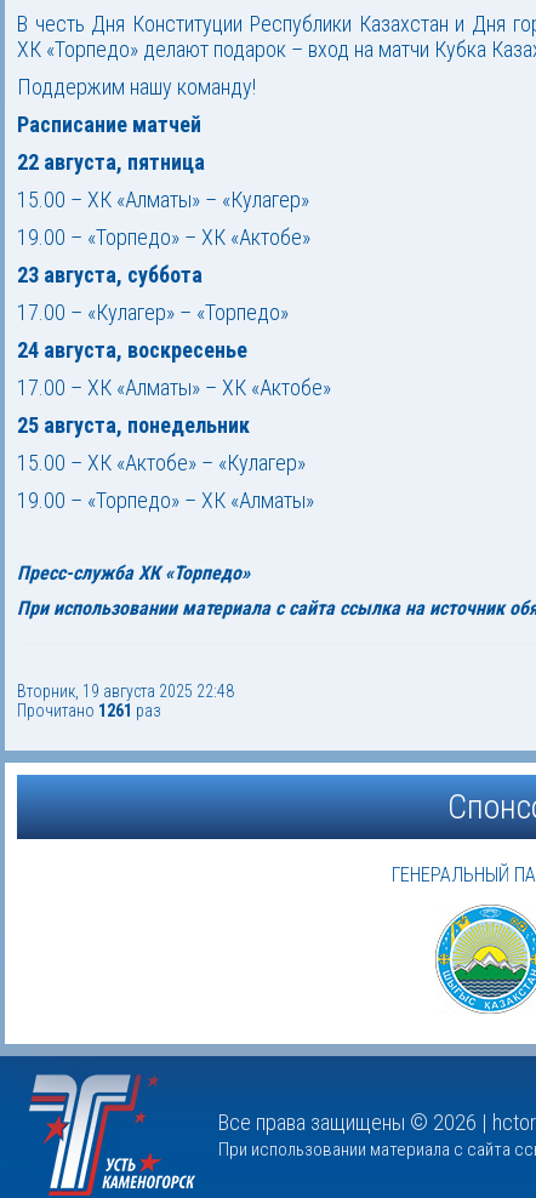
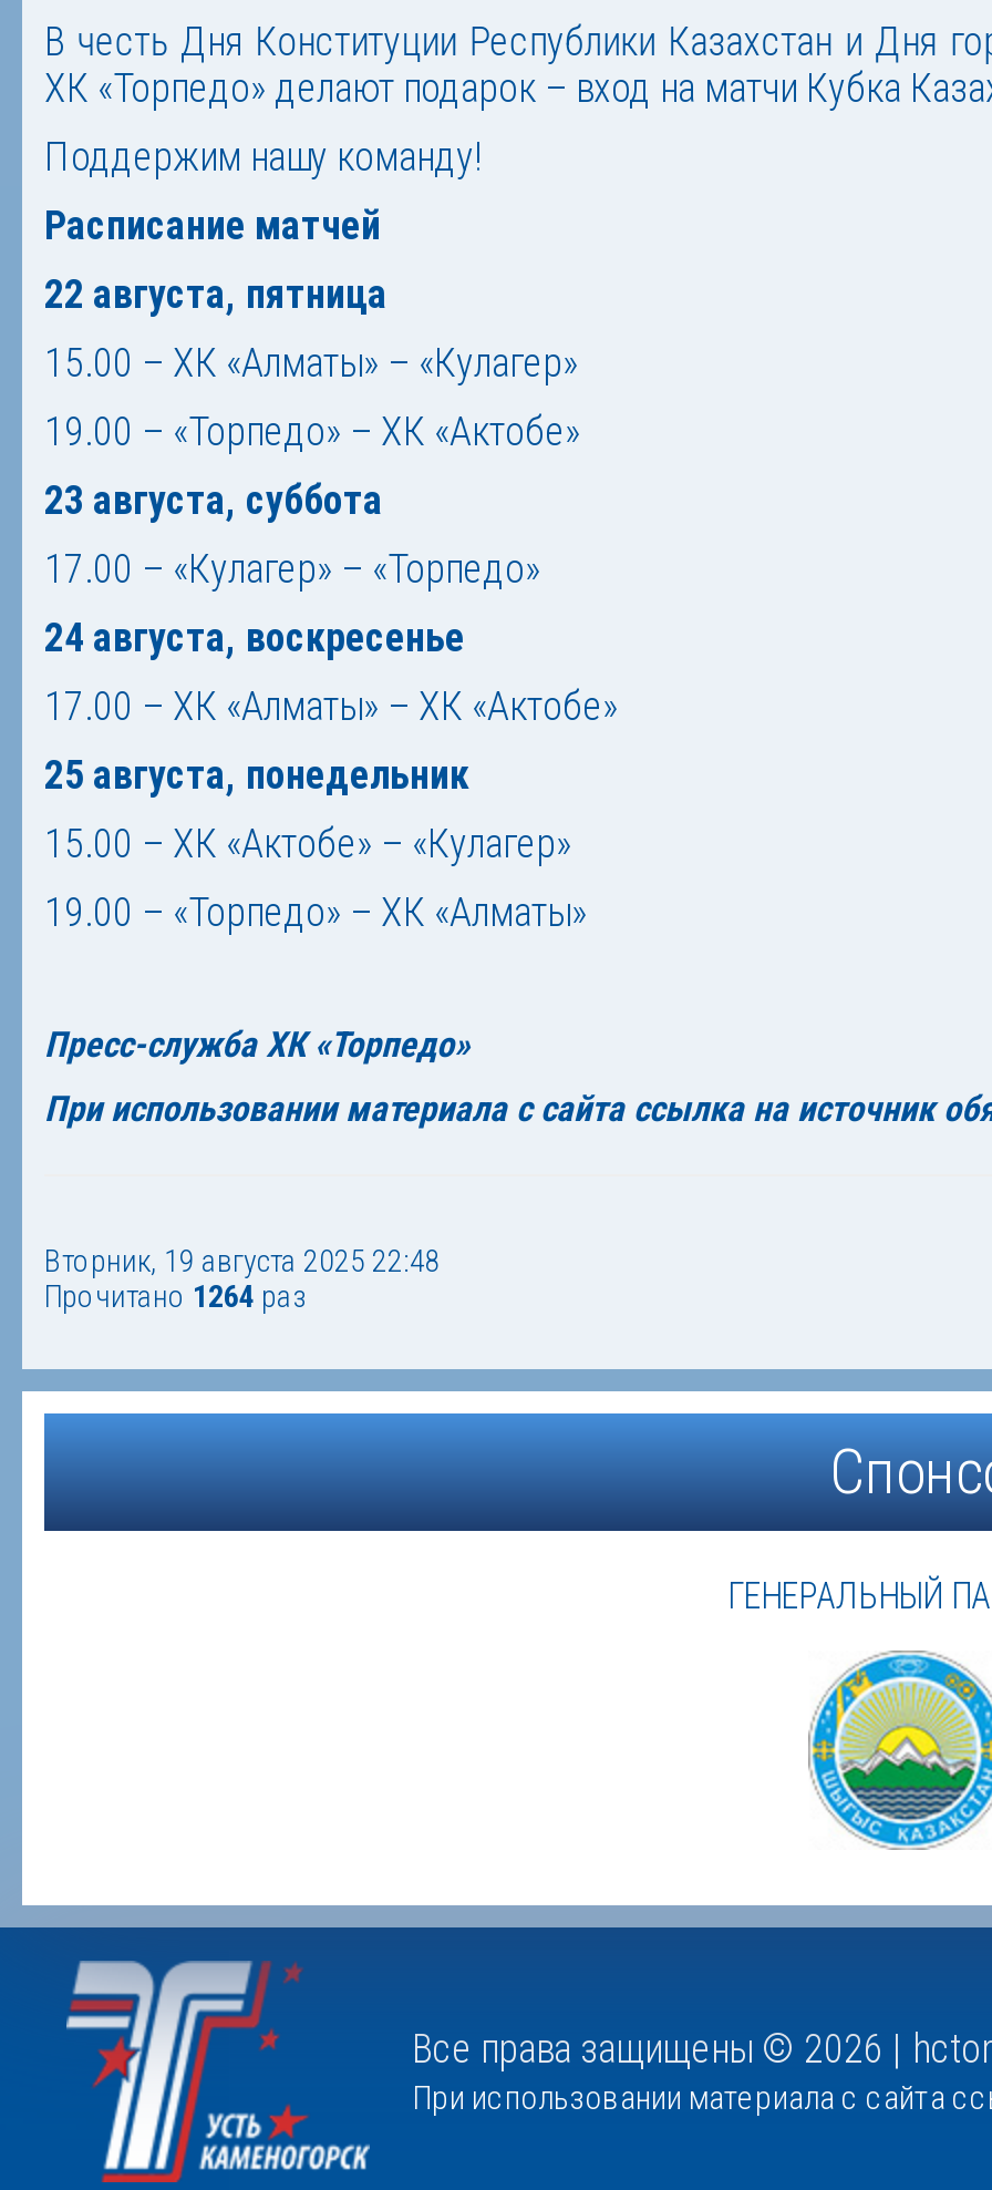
[17,701,161,721] Прочитано 1261 раз -> [44,1279,308,1314] Прочитано 1264 раз

